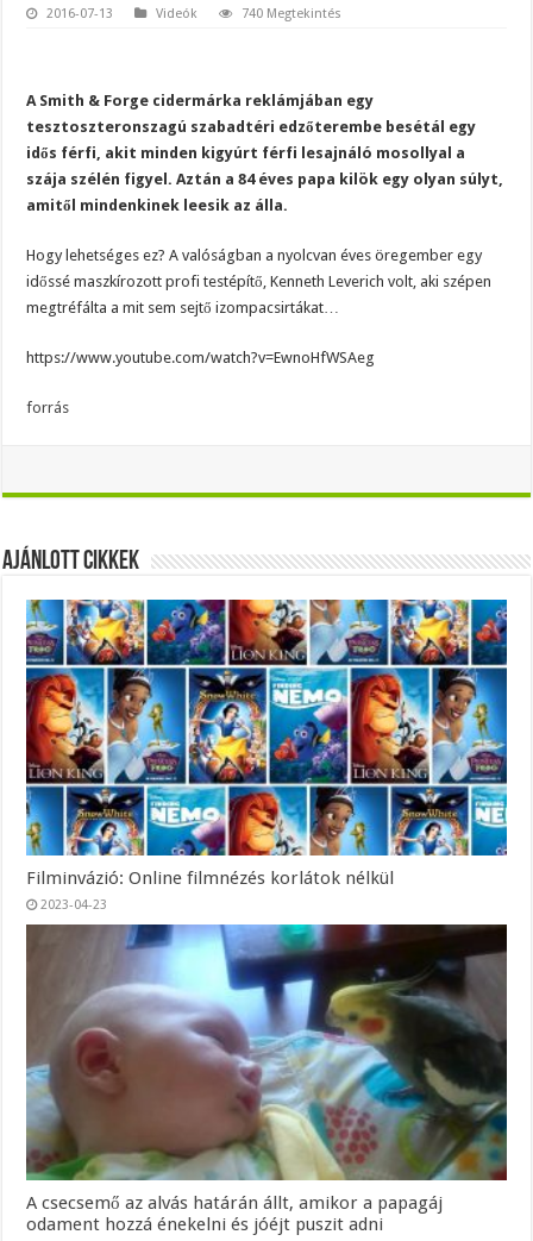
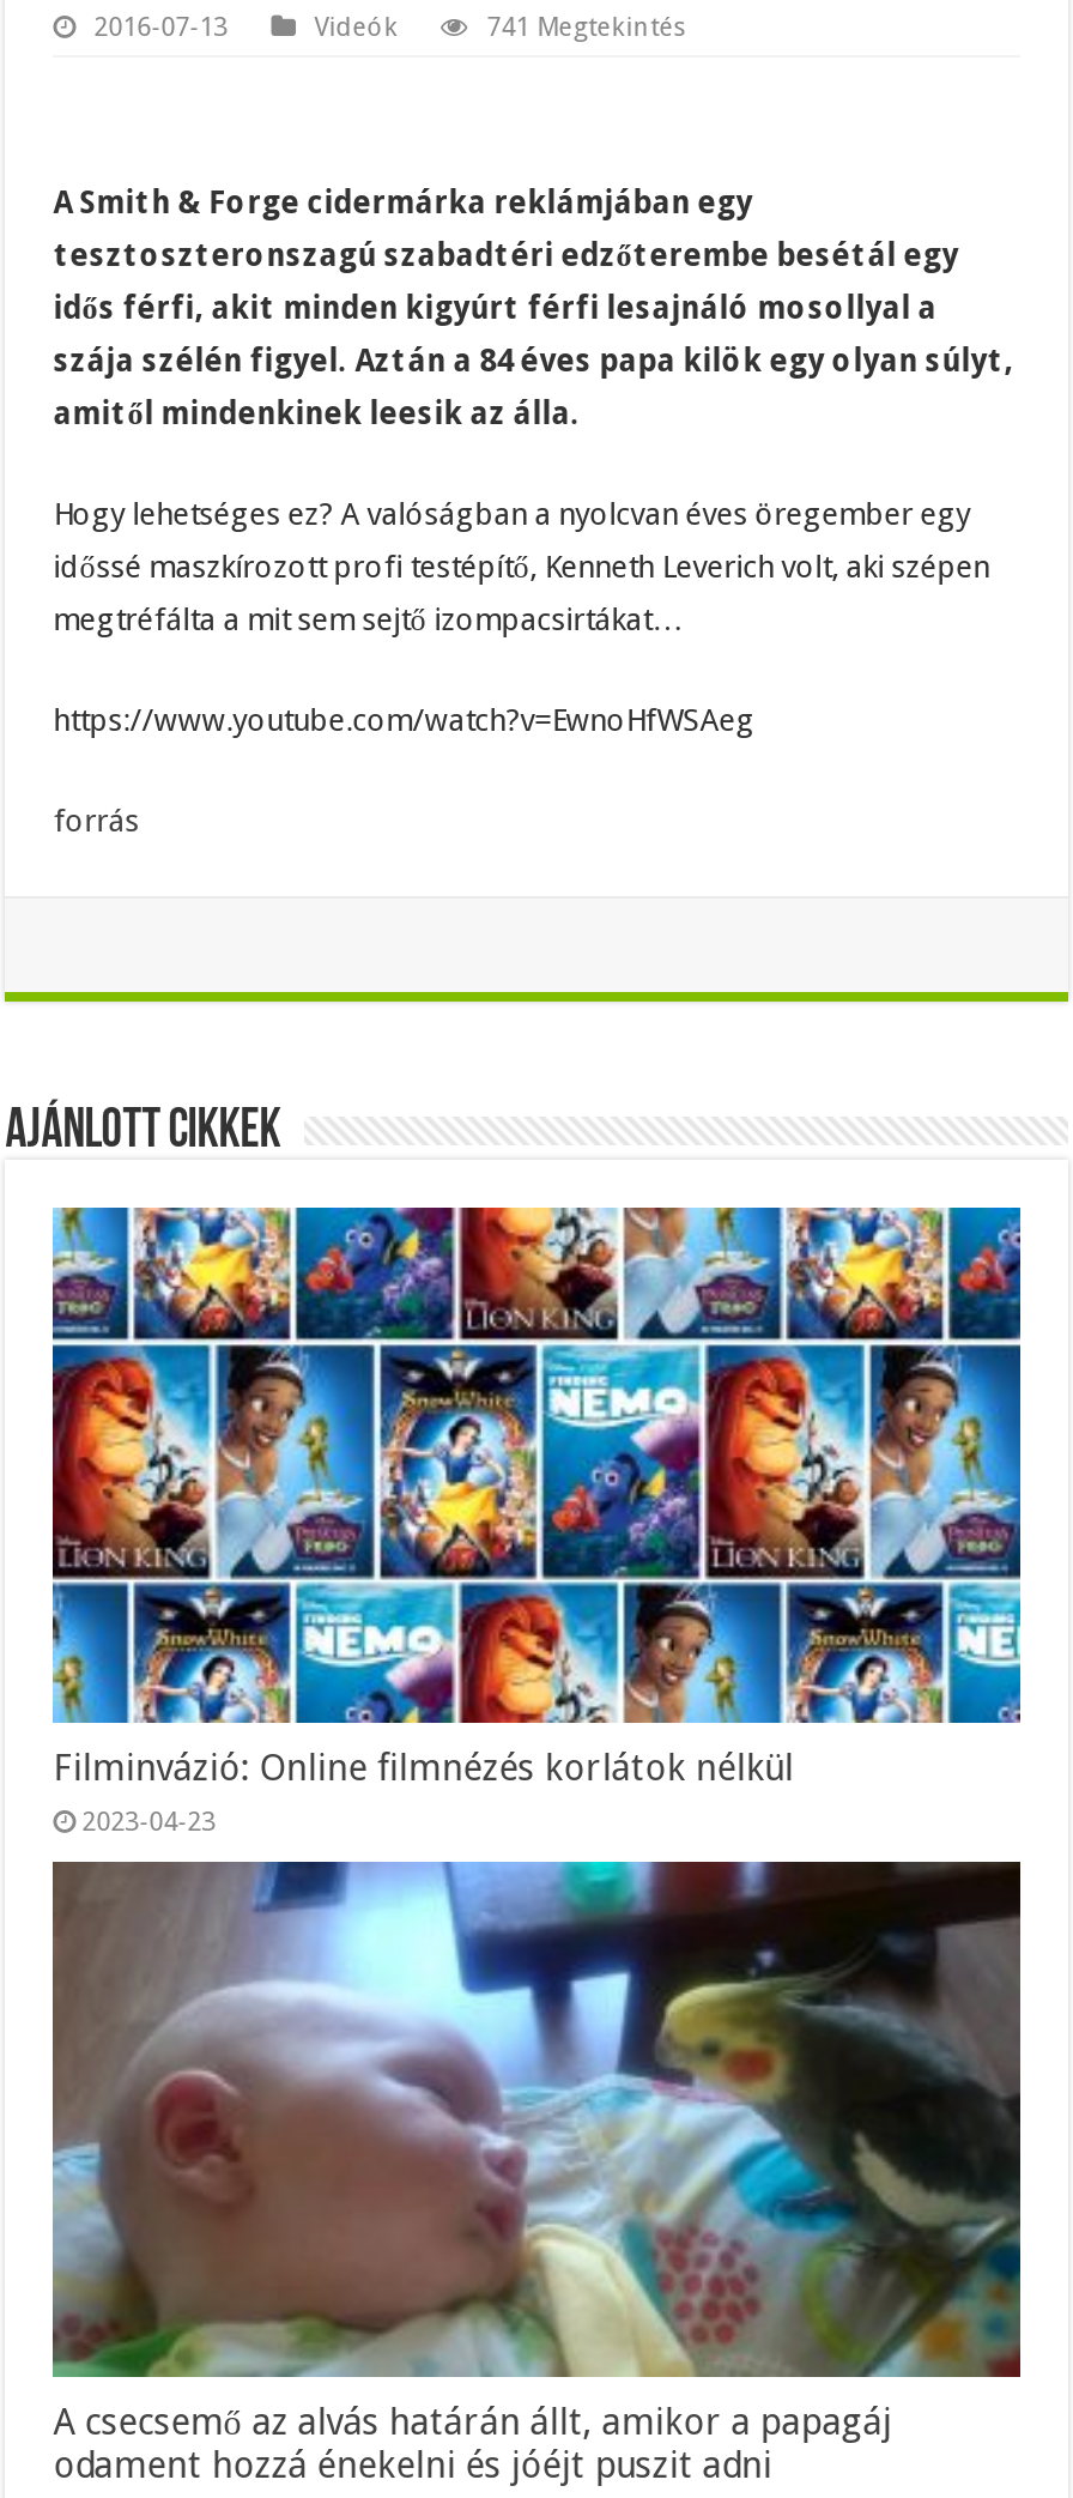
[242,6,342,21] 740 Megtekintés -> [487,12,688,43] 741 Megtekintés

